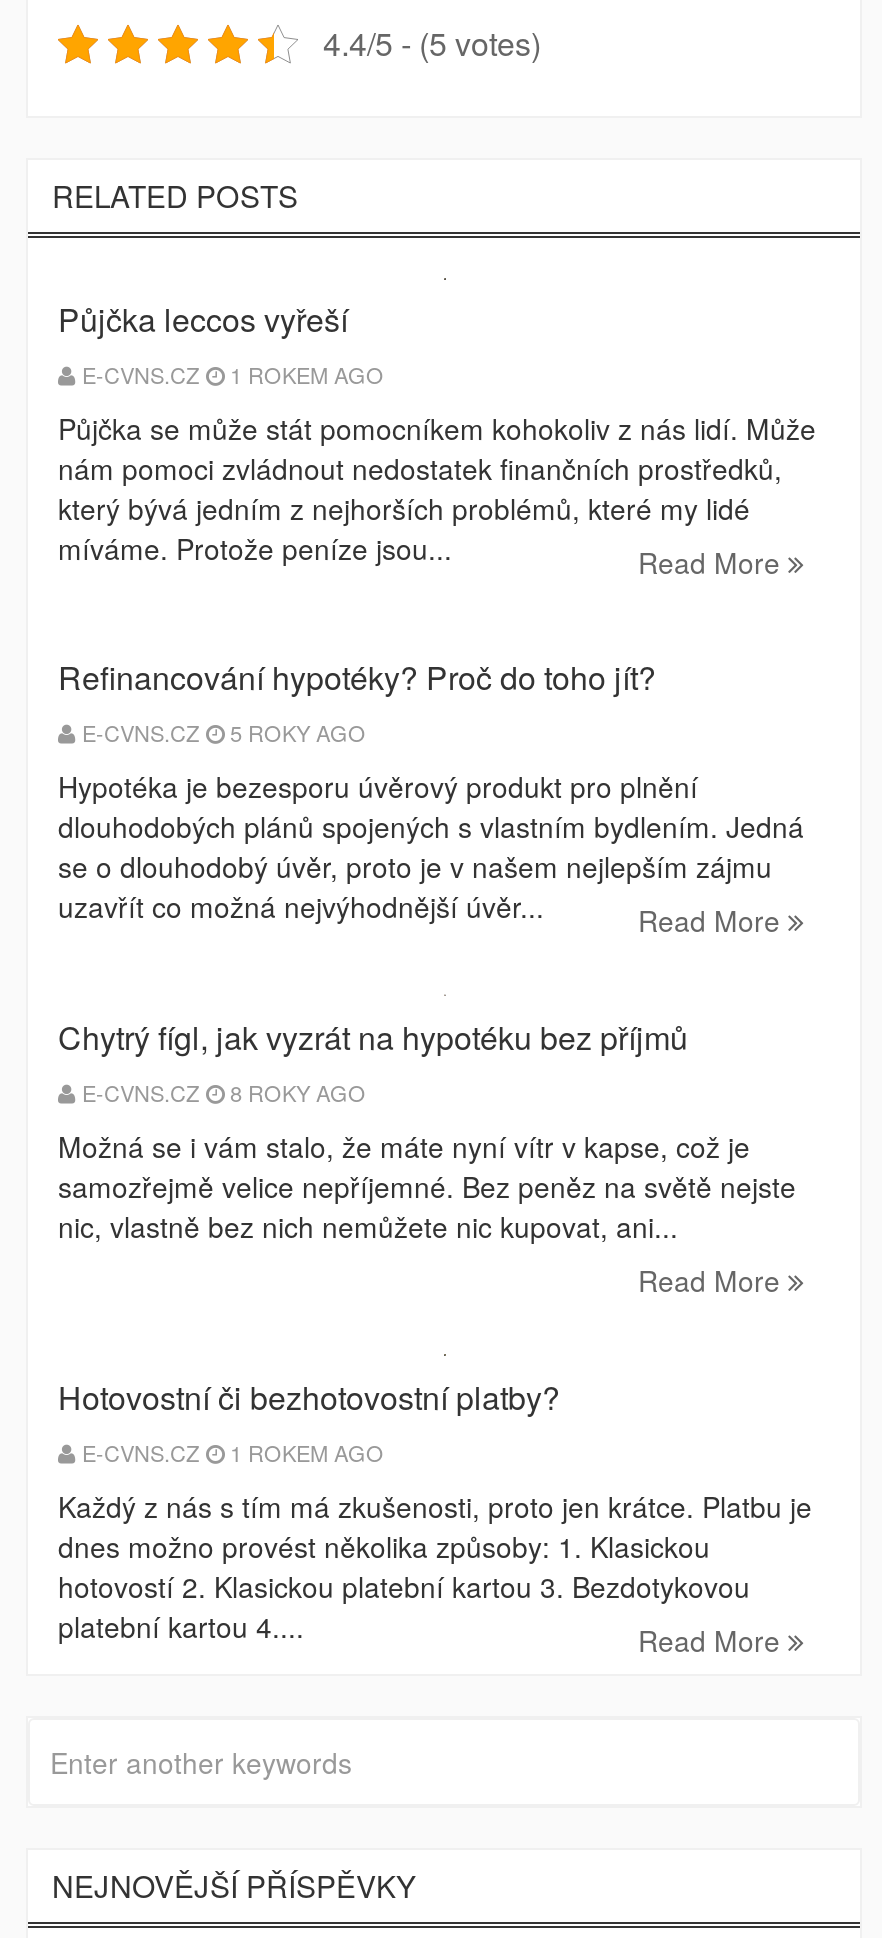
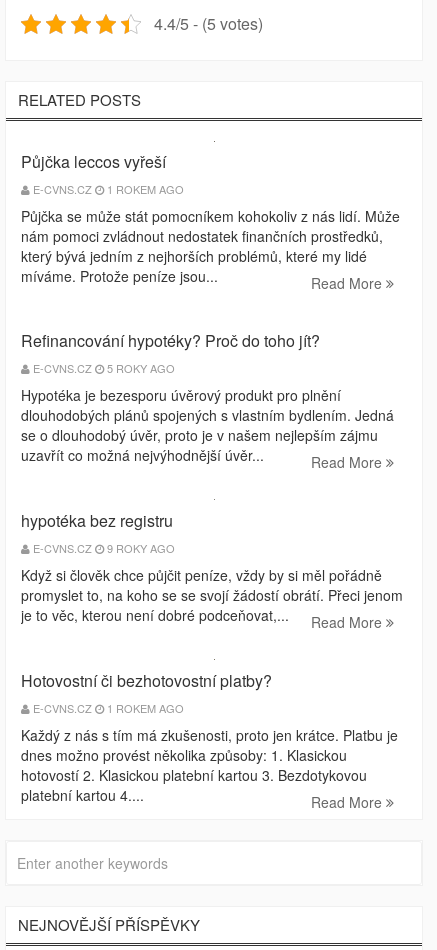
[58,1014,796,1246] Chytrý fígl, jak vyzrát na hypotéku bez příjmů | E-CVNS.CZ 8 ROKY AGO | Možná se i vám stalo, že máte nyní vítr v kapse, což je | samozřejmě velice nepříjemné. Bez peněz na světě nejste | nic, vlastně bez nich nemůžete nic kupovat, ani... -> [21,509,403,625] hypotéka bez registru | E-CVNS.CZ 9 ROKY AGO | Když si člověk chce půjčit peníze, vždy by si měl pořádně | promyslet to, na koho se se svojí žádostí obrátí. Přeci jenom | je to věc, kterou není dobré podceňovat,...

